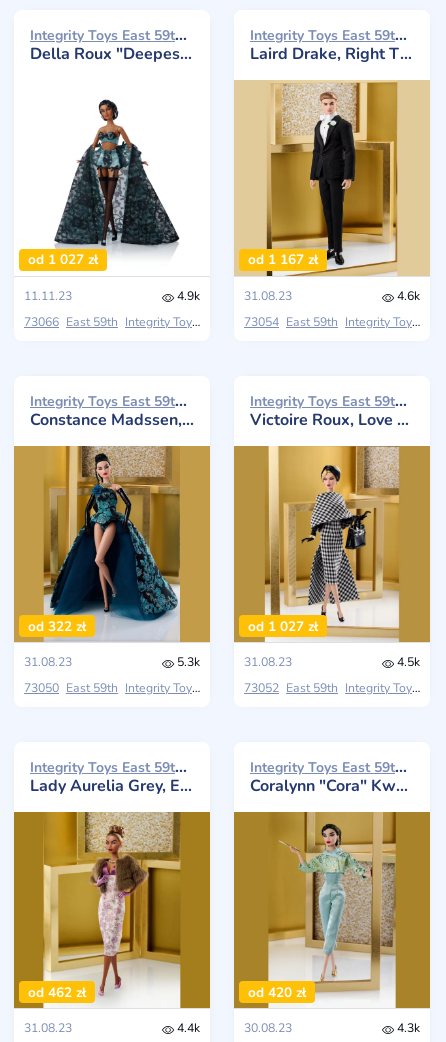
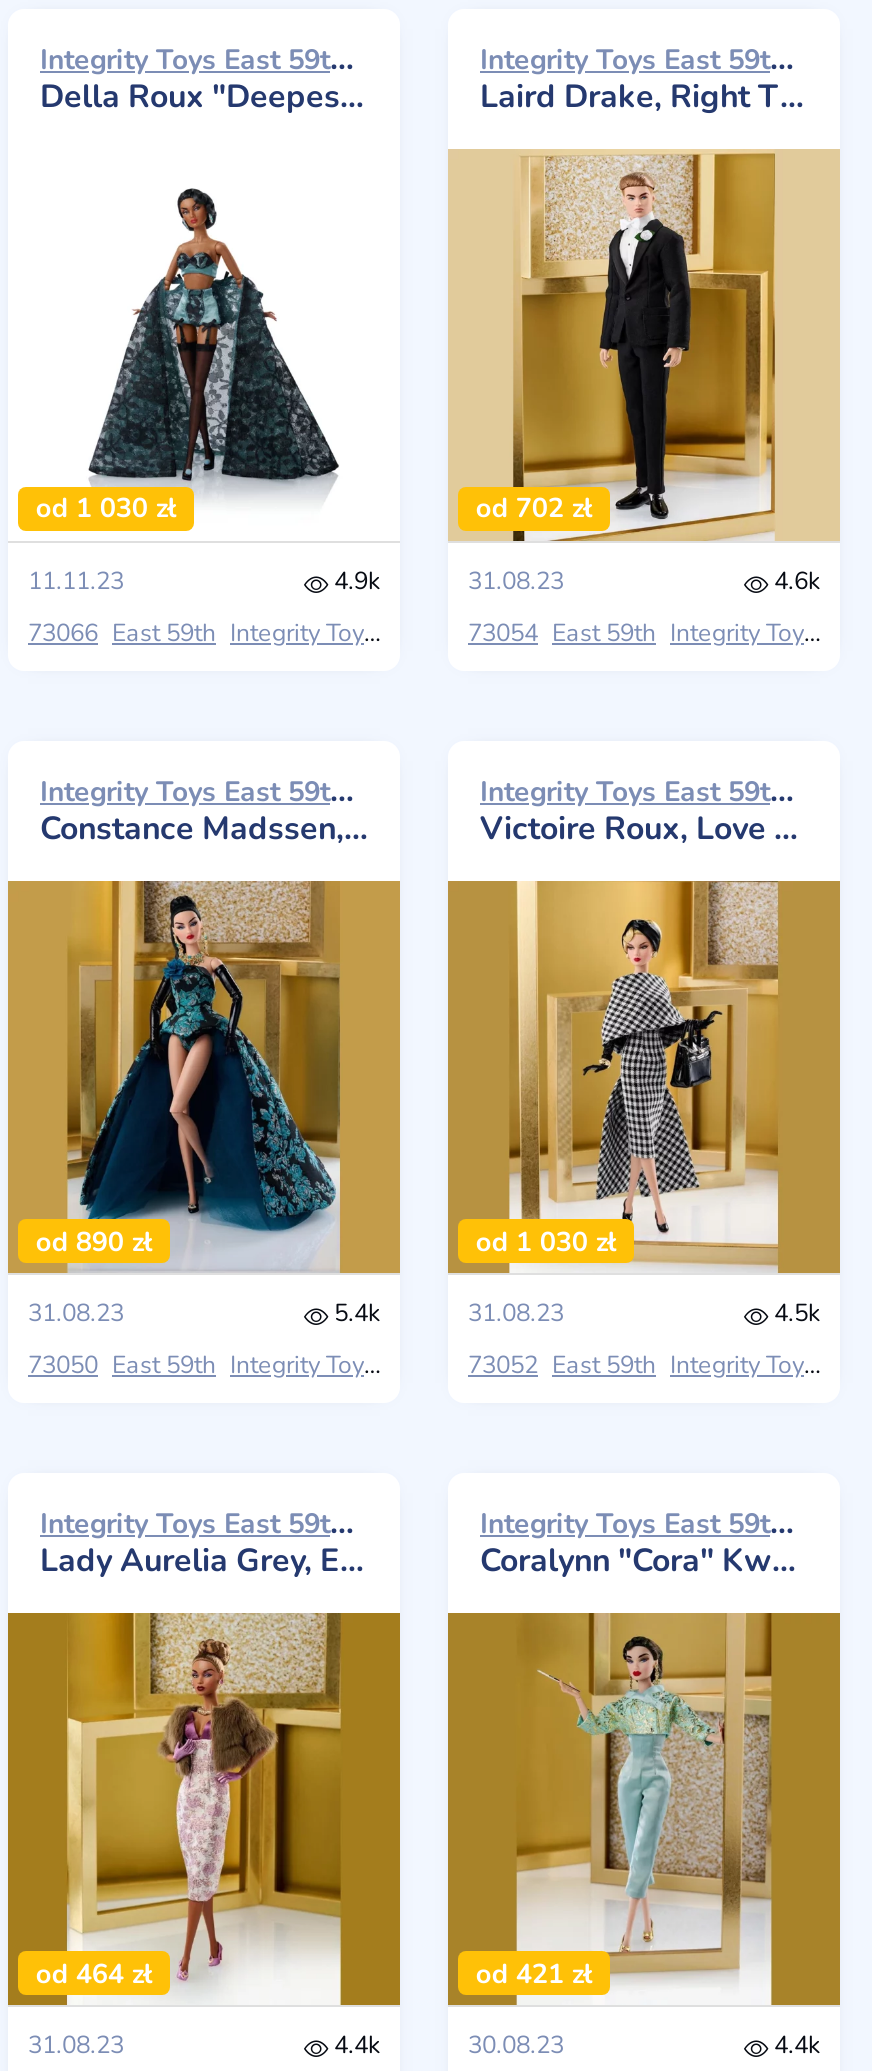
[28,250,98,269] od 1 027 zł -> [36,490,176,528] od 1 030 zł
[248,250,318,269] od 1 167 zł -> [476,490,592,528] od 702 zł
[28,616,86,635] od 322 zł -> [36,1222,152,1260] od 890 zł
[248,616,318,635] od 1 027 zł -> [476,1222,616,1260] od 1 030 zł
[174,654,200,670] 5.3k -> [328,1298,380,1330] 5.4k
[28,983,86,1002] od 462 zł -> [36,1954,152,1992] od 464 zł
[248,983,306,1002] od 420 zł -> [476,1954,592,1992] od 421 zł
[394,1020,420,1036] 4.3k -> [768,2030,820,2062] 4.4k

